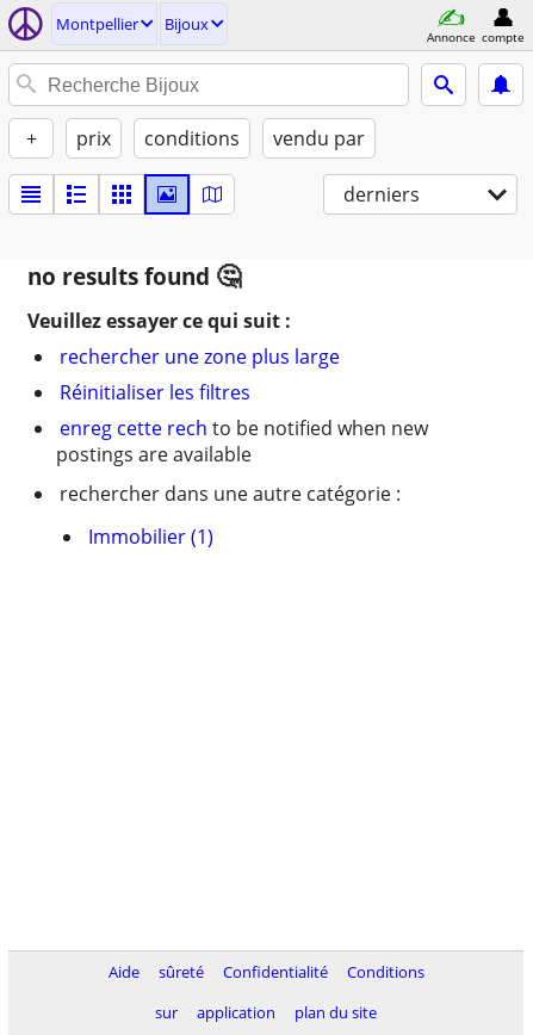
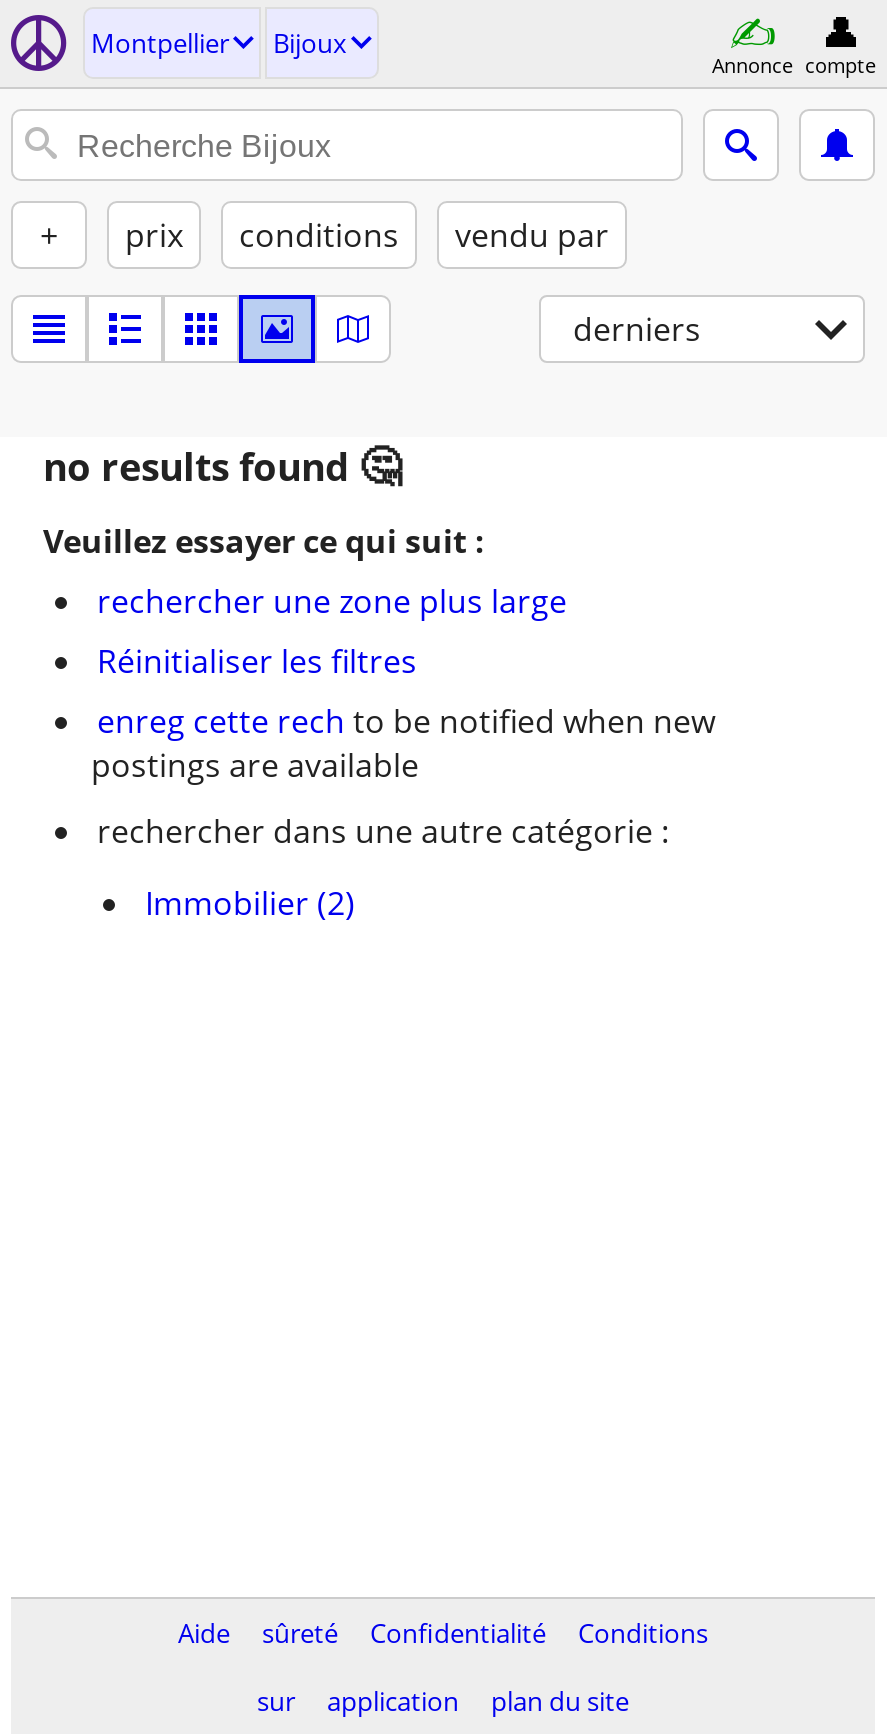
[88,523,213,550] Immobilier (1) -> [145,881,355,925] Immobilier (2)

